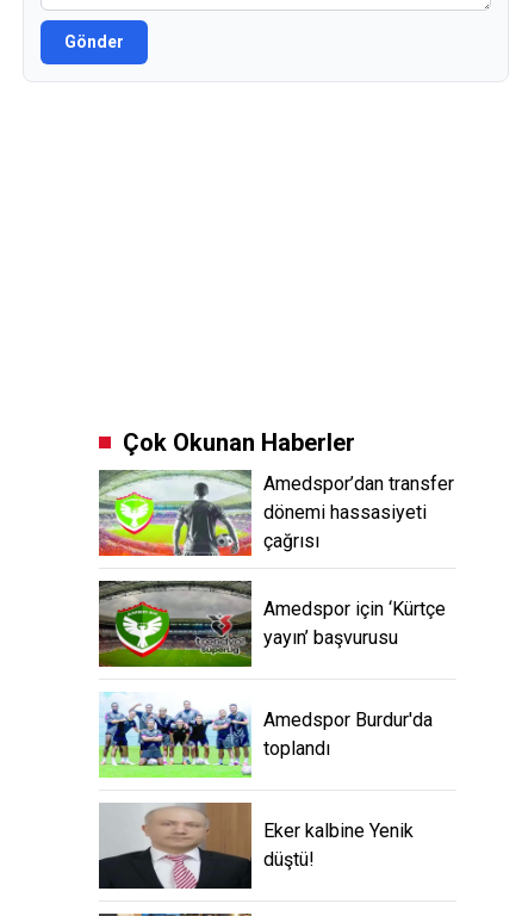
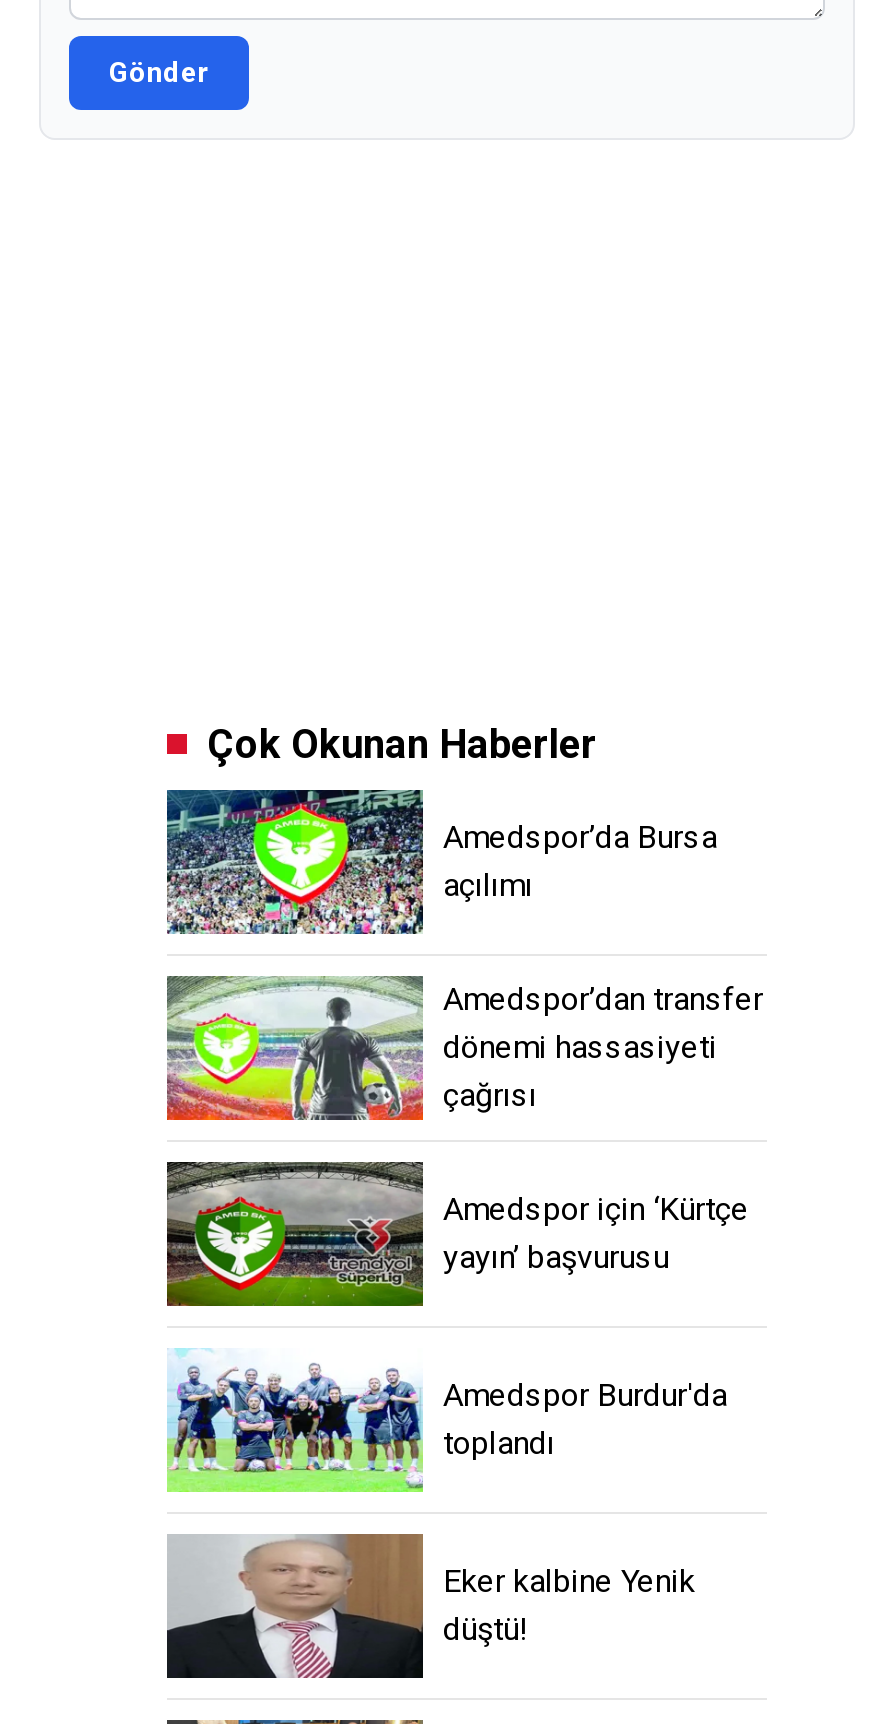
none -> [165,788,717,936] [image] | Amedspor’da Bursa | açılımı

